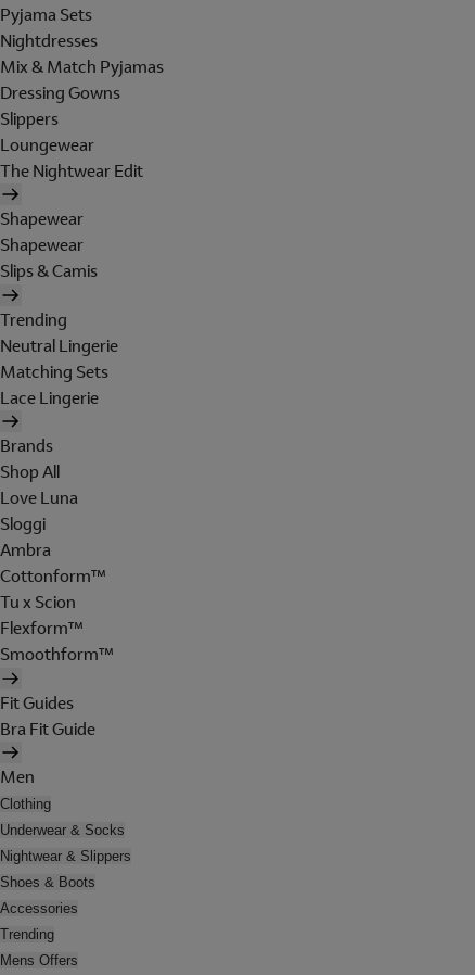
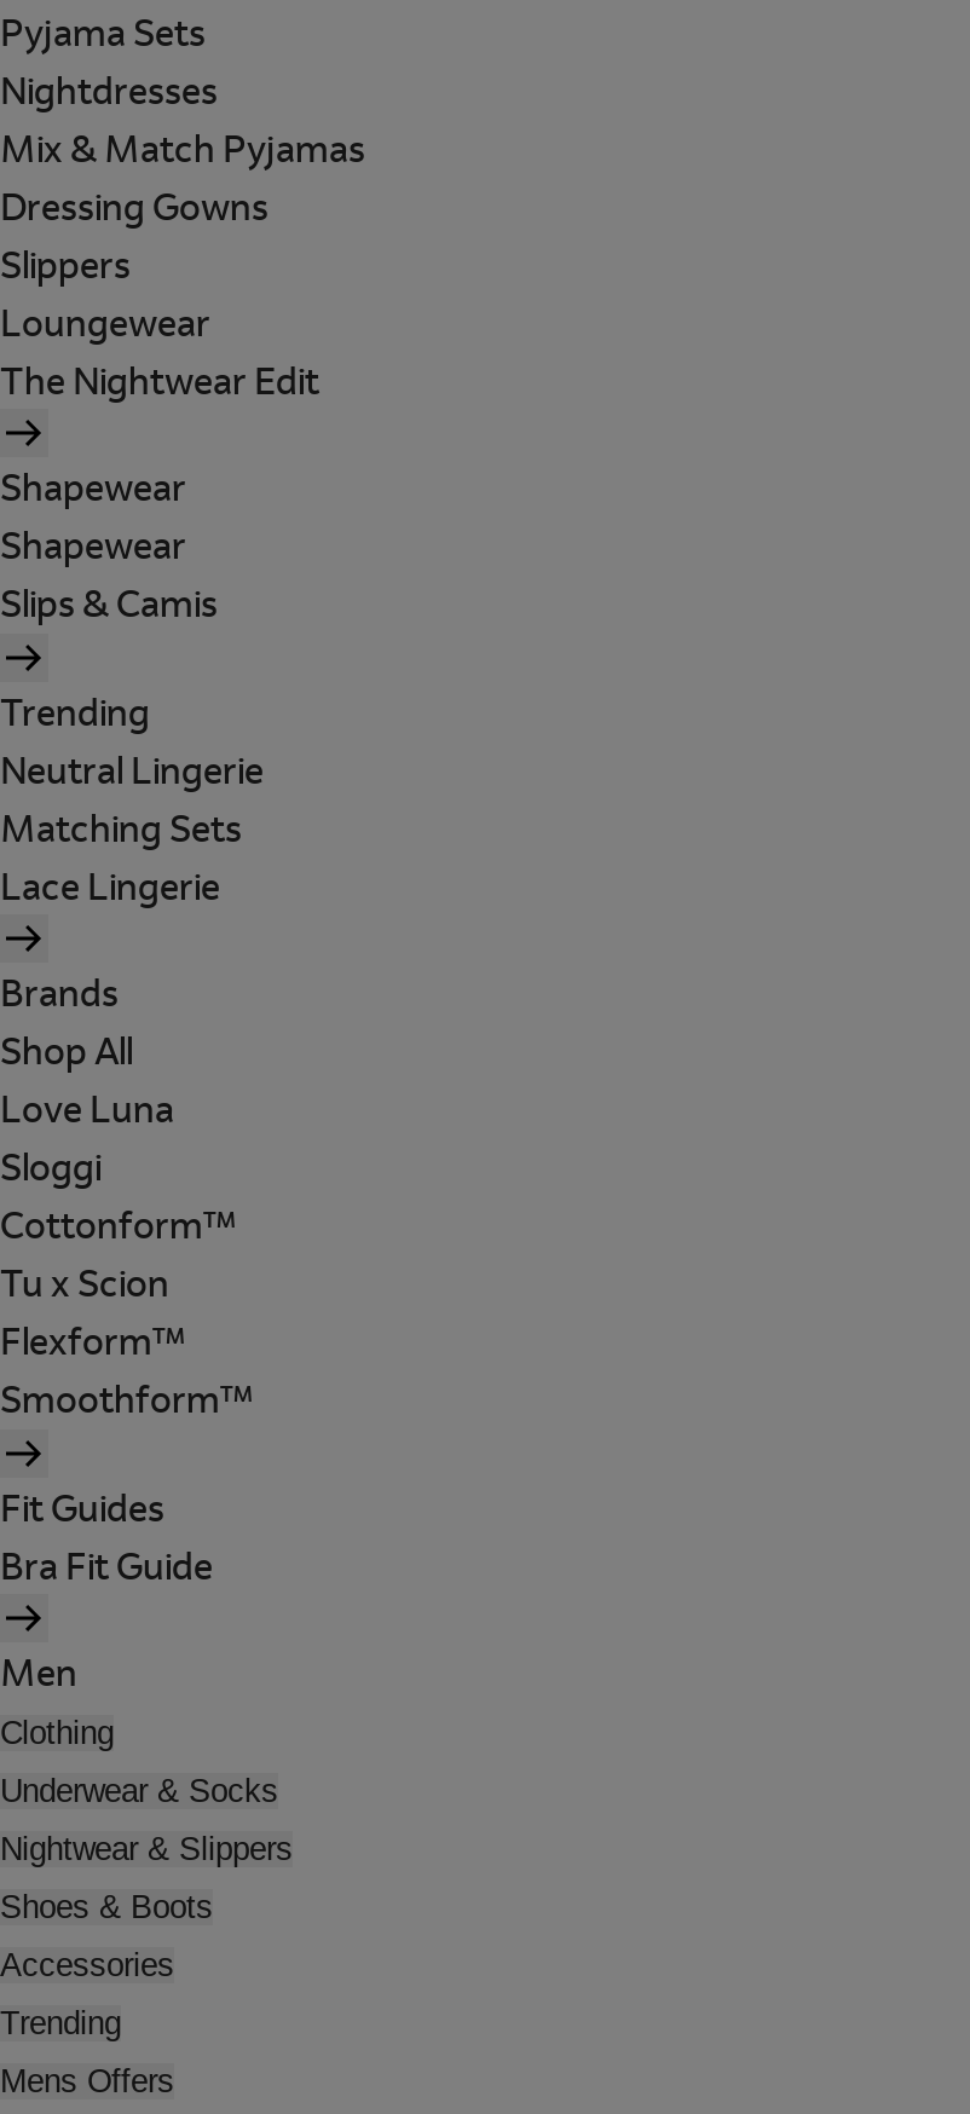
[0,539,51,560] Ambra -> none

